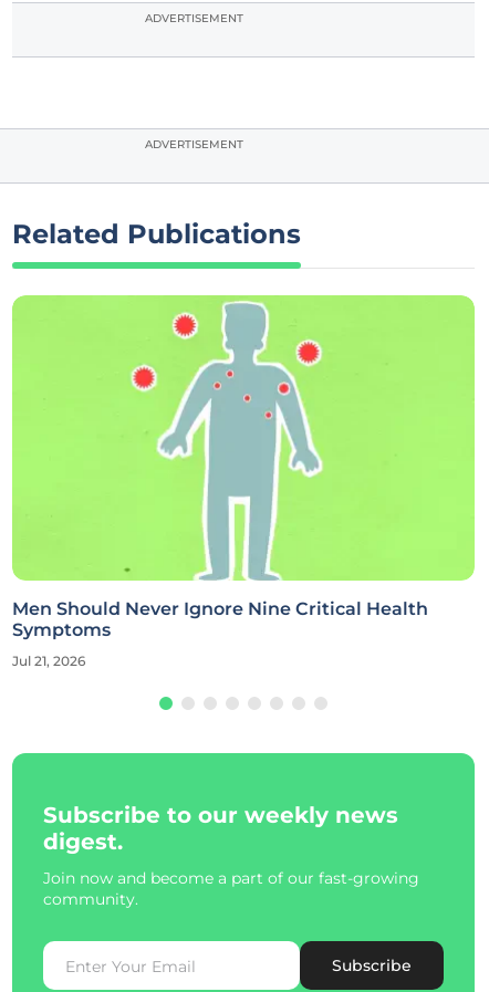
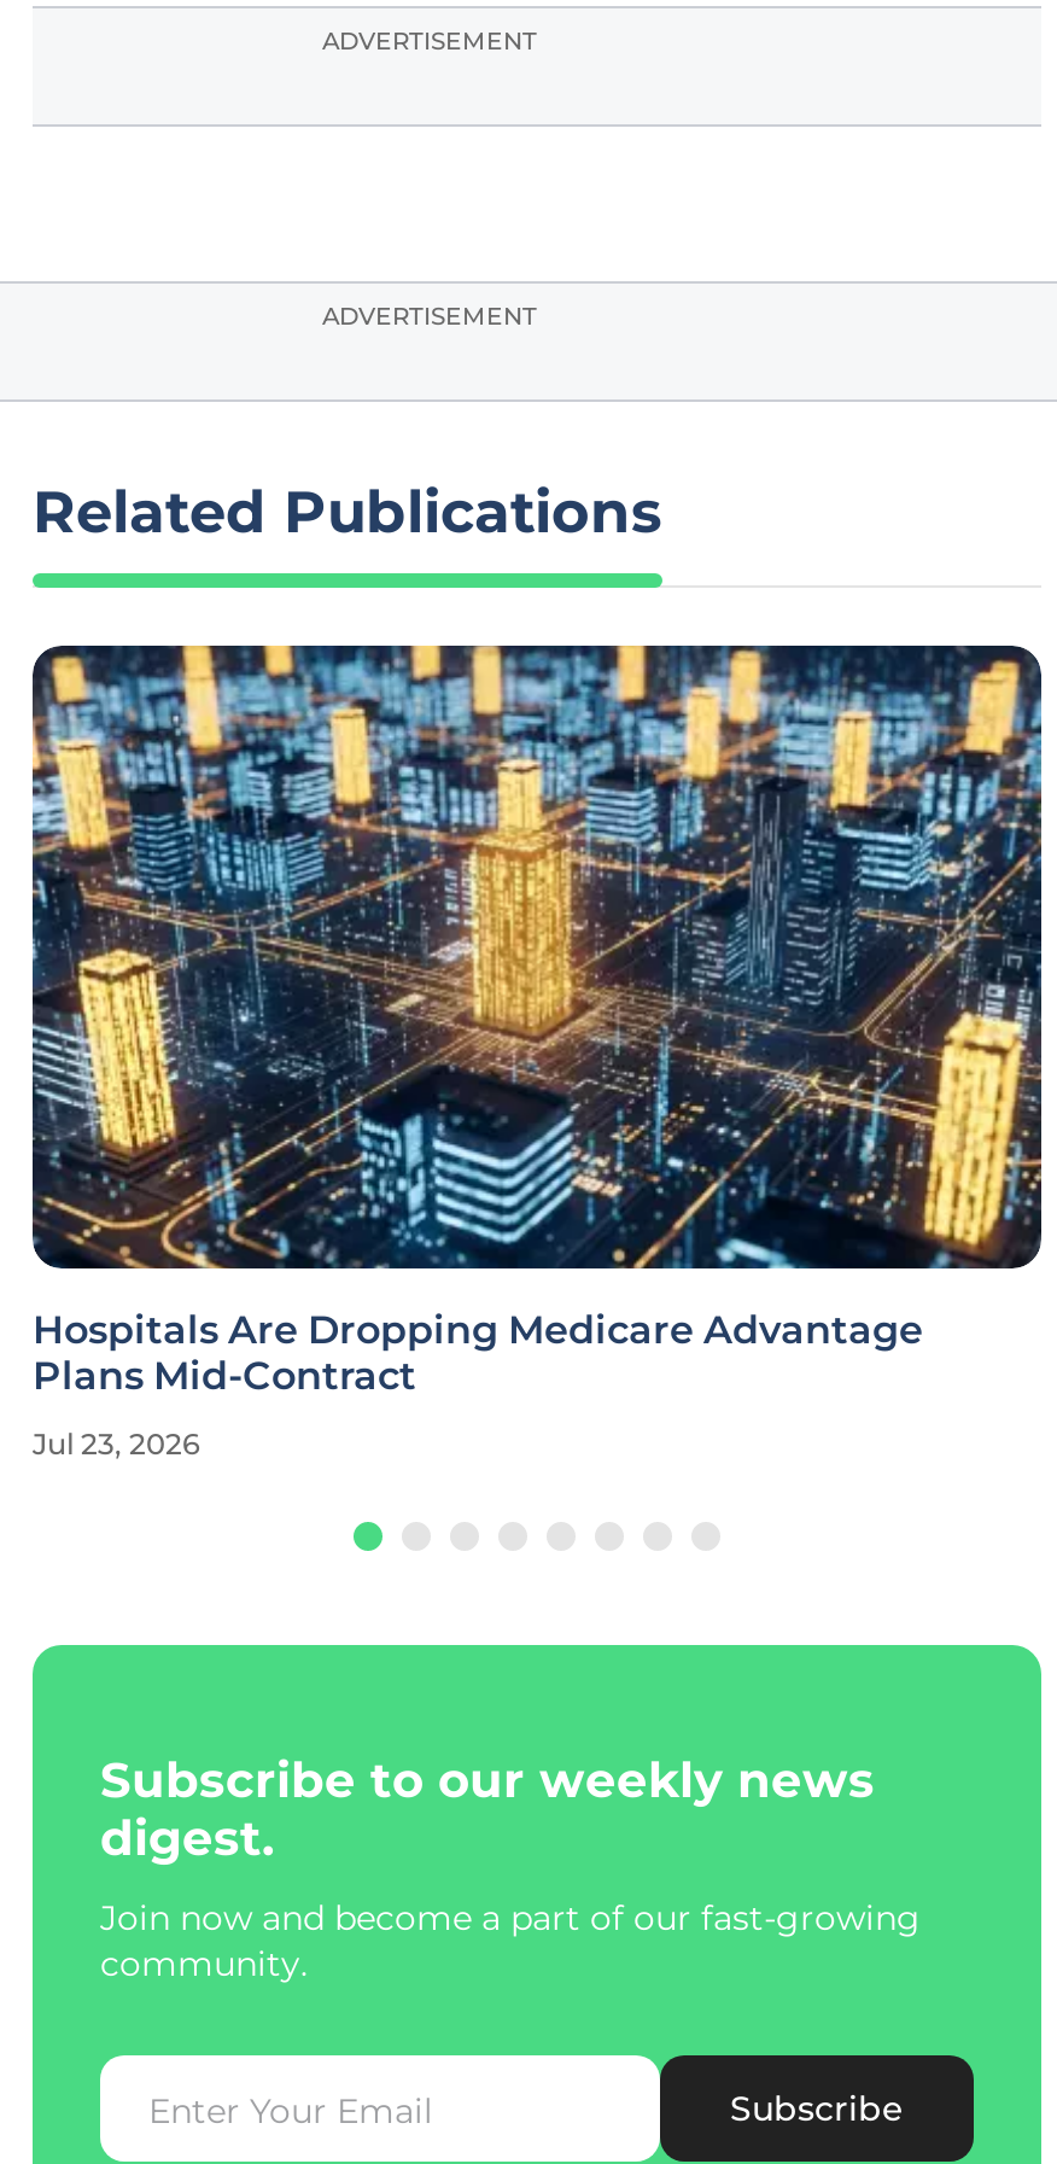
[11,294,476,641] [image] | Men Should Never Ignore Nine Critical Health | Symptoms -> [30,643,1044,1400] [image] | Hospitals Are Dropping Medicare Advantage | Plans Mid-Contract
[12,653,85,670] Jul 21, 2026 -> [33,1427,199,1463] Jul 23, 2026

